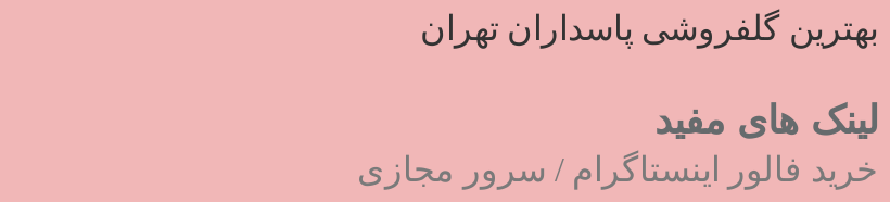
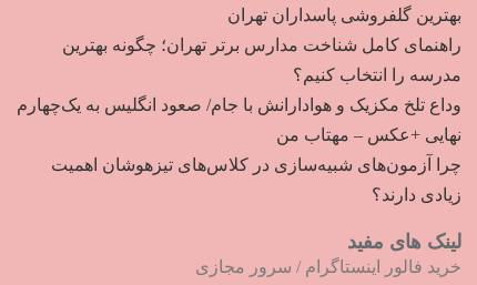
none -> [17,36,461,204] راهنمای کامل شناخت مدارس برتر تهران؛ چگونه بهترین | مدرسه را انتخاب کنیم؟ | وداع تلخ مکزیک و هوادارانش با جام/ صعود انگلیس به یک‌چهارم | نهایی +عکس – مهتاب من | چرا آزمون‌های شبیه‌سازی در کلاس‌های تیزهوشان اهمیت | زیادی دارند؟

